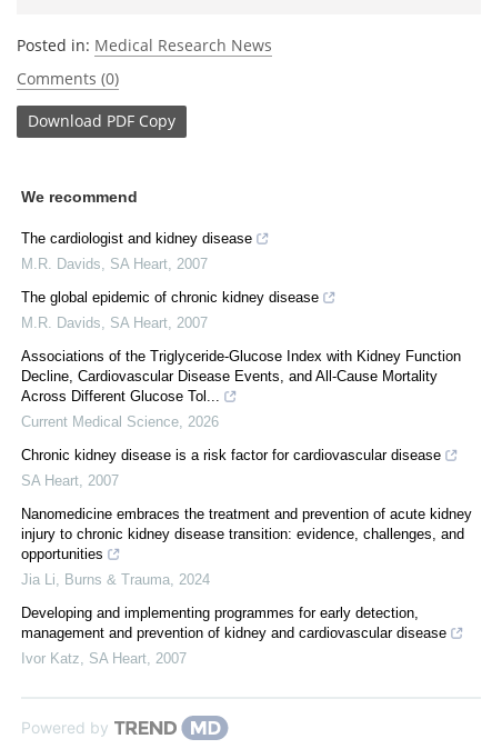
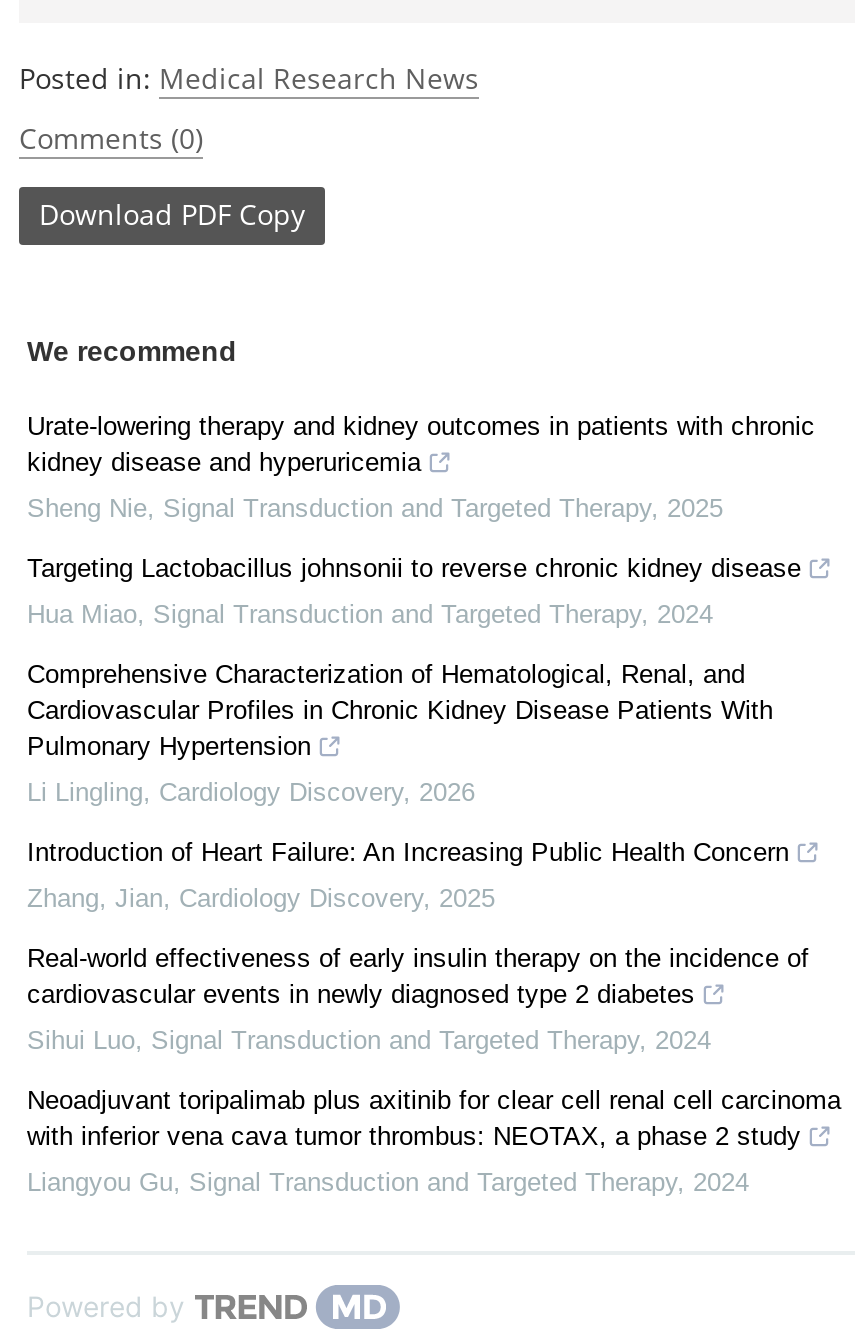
[21,230,252,247] The cardiologist and kidney disease -> [27,411,815,477] Urate-lowering therapy and kidney outcomes in patients with chronic | kidney disease and hyperuricemia
[21,255,208,272] M.R. Davids, SA Heart, 2007 -> [27,493,723,523] Sheng Nie, Signal Transduction and Targeted Therapy, 2025
[21,289,319,305] The global epidemic of chronic kidney disease -> [27,553,801,583] Targeting Lactobacillus johnsonii to reverse chronic kidney disease
[21,314,208,331] M.R. Davids, SA Heart, 2007 -> [27,599,713,629] Hua Miao, Signal Transduction and Targeted Therapy, 2024
[21,348,461,404] Associations of the Triglyceride-Glucose Index with Kidney Function | Decline, Cardiovascular Disease Events, and All-Cause Mortality | Across Different Glucose Tol... -> [27,659,773,761] Comprehensive Characterization of Hematological, Renal, and | Cardiovascular Profiles in Chronic Kidney Disease Patients With | Pulmonary Hypertension
[21,413,219,430] Current Medical Science, 2026 -> [27,777,475,807] Li Lingling, Cardiology Discovery, 2026
[21,447,441,463] Chronic kidney disease is a risk factor for cardiovascular disease -> [27,837,789,867] Introduction of Heart Failure: An Increasing Public Health Concern
[21,472,119,489] SA Heart, 2007 -> [27,883,495,913] Zhang, Jian, Cardiology Discovery, 2025
[21,506,472,562] Nanomedicine embraces the treatment and prevention of acute kidney | injury to chronic kidney disease transition: evidence, challenges, and | opportunities -> [27,943,809,1009] Real-world effectiveness of early insulin therapy on the incidence of | cardiovascular events in newly diagnosed type 2 diabetes
[21,571,210,588] Jia Li, Burns & Trauma, 2024 -> [27,1025,711,1055] Sihui Luo, Signal Transduction and Targeted Therapy, 2024
[21,604,446,641] Developing and implementing programmes for early detection, | management and prevention of kidney and cardiovascular disease -> [27,1085,841,1151] Neoadjuvant toripalimab plus axitinib for clear cell renal cell carcinoma | with inferior vena cava tumor thrombus: NEOTAX, a phase 2 study
[21,650,187,667] Ivor Katz, SA Heart, 2007 -> [27,1167,749,1197] Liangyou Gu, Signal Transduction and Targeted Therapy, 2024

